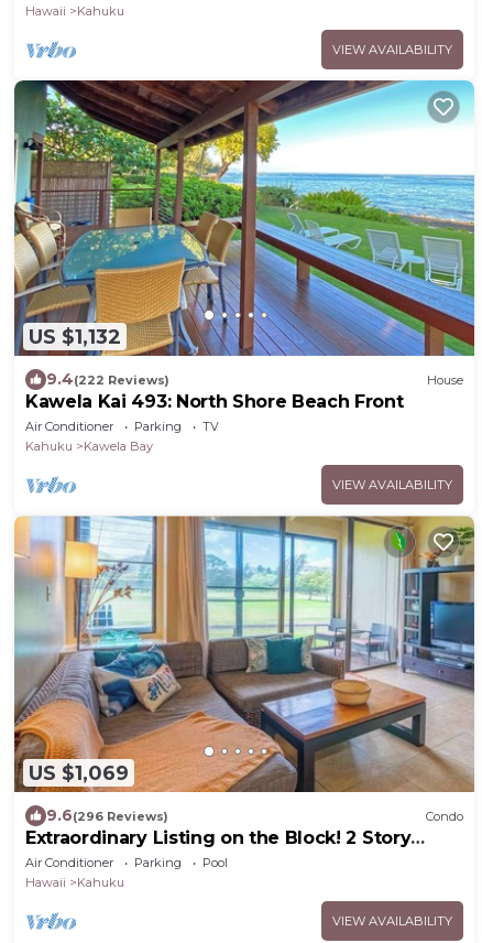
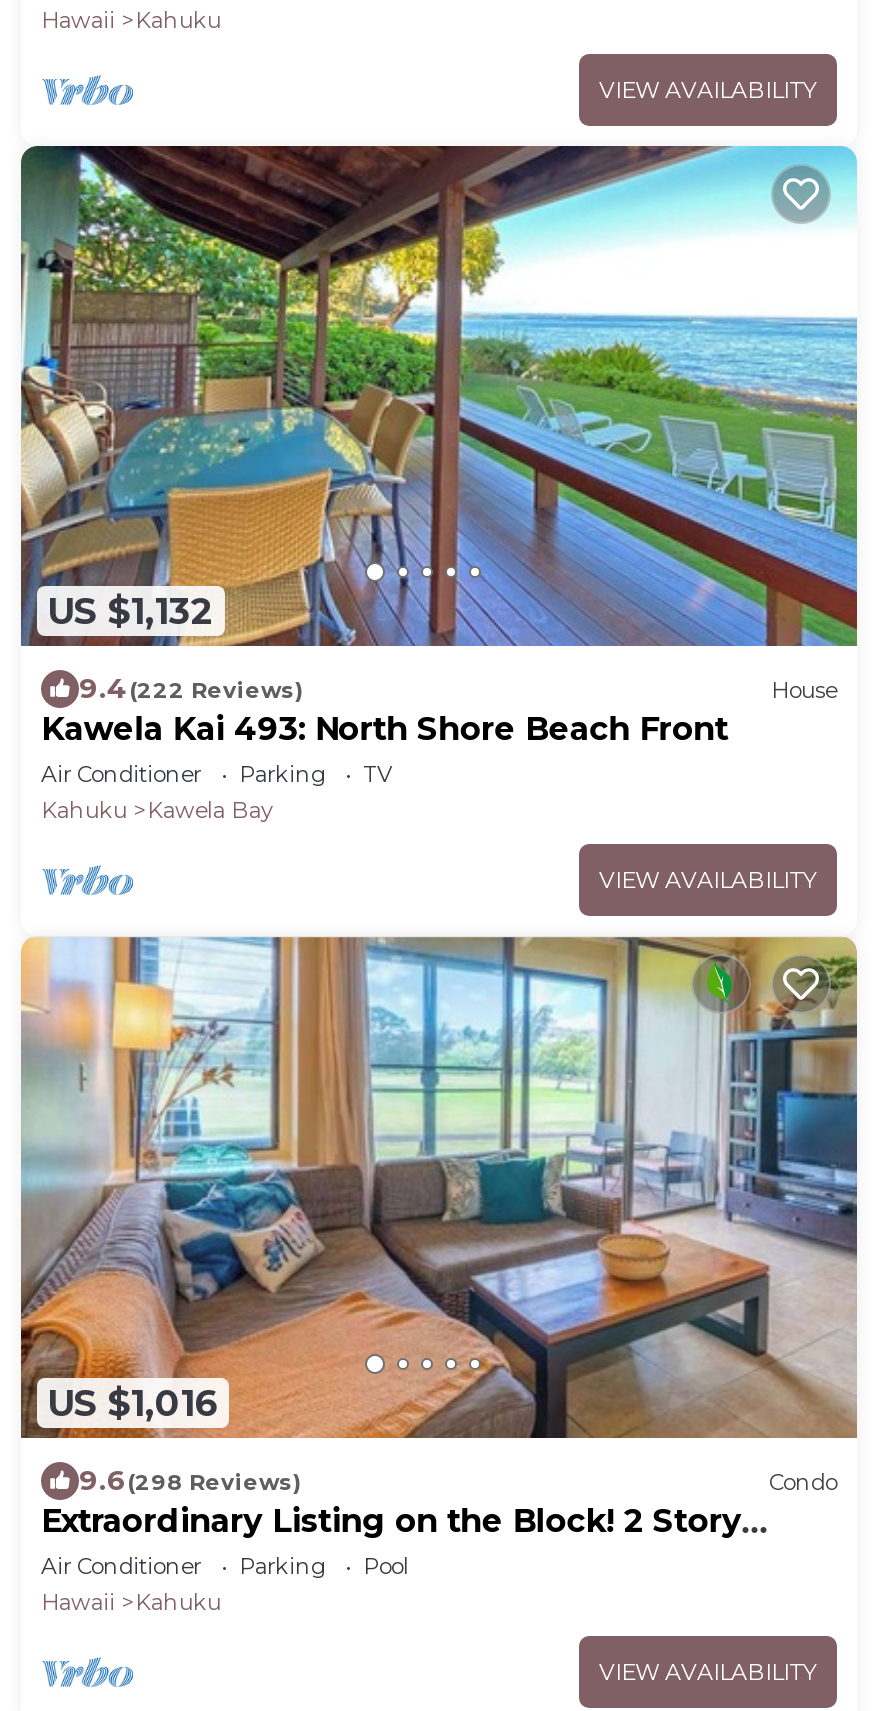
[29,761,129,785] US $1,069 -> [47,1382,219,1426] US $1,016
[46,806,168,825] 9.6(296 Reviews) -> [79,1462,301,1498] 9.6(298 Reviews)

